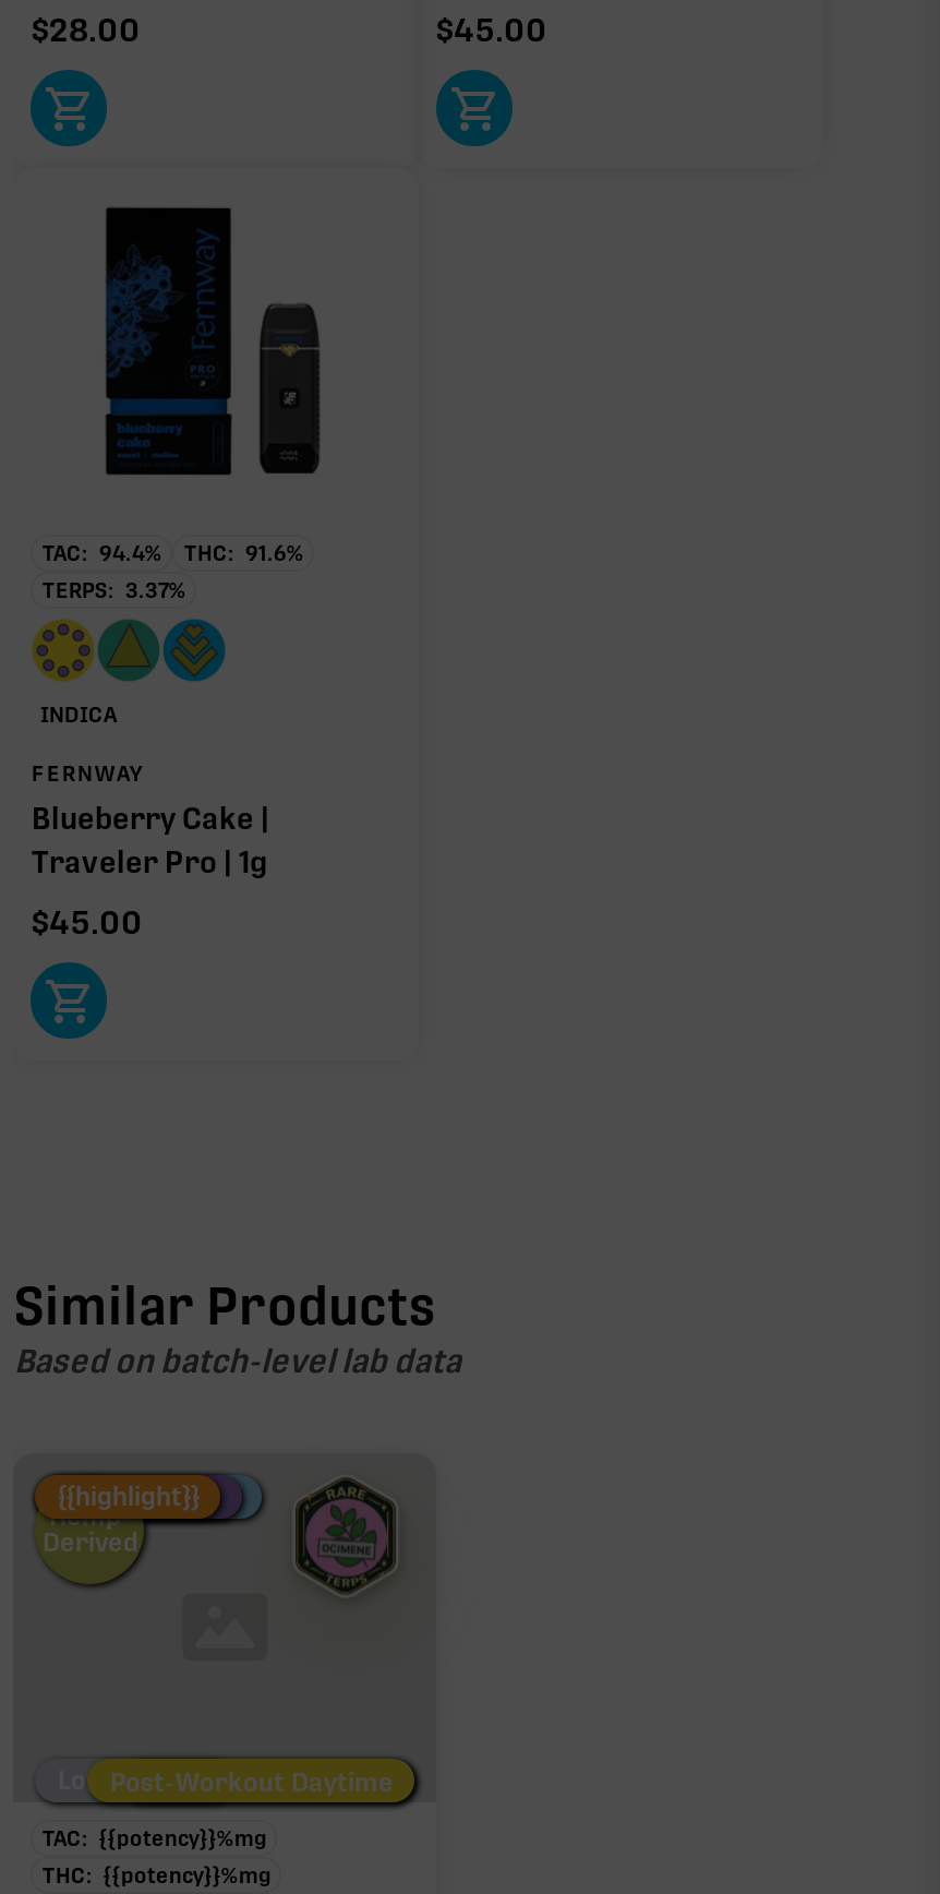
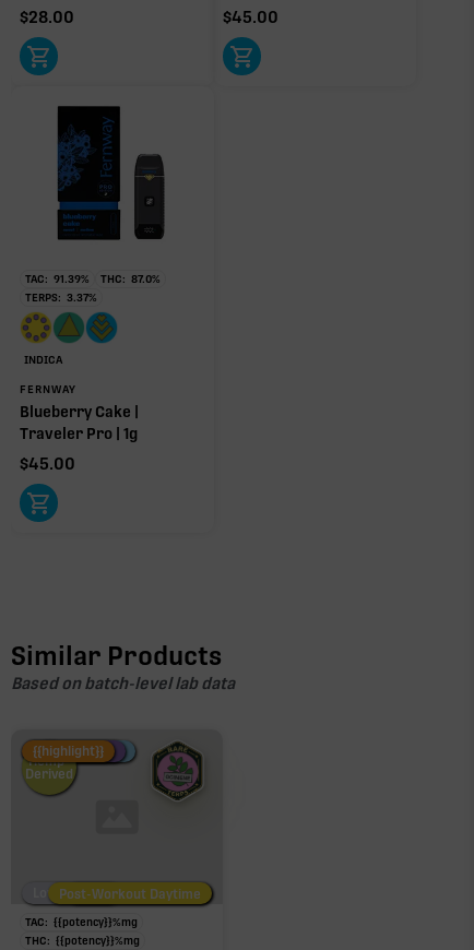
[42,540,162,564] TAC: 94.4% -> [26,273,90,285] TAC: 91.39%
[184,540,304,564] THC: 91.6% -> [101,273,161,285] THC: 87.0%

